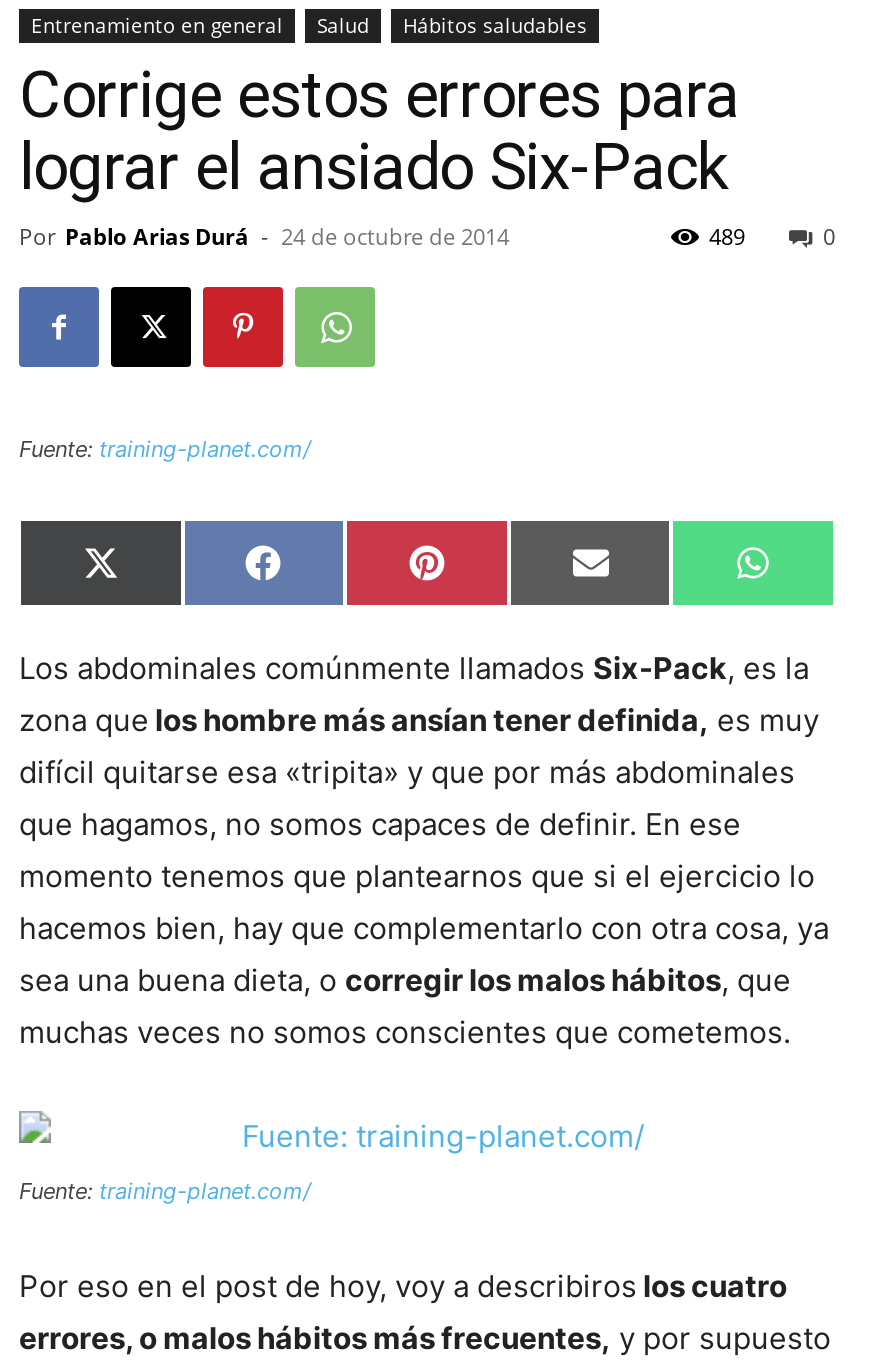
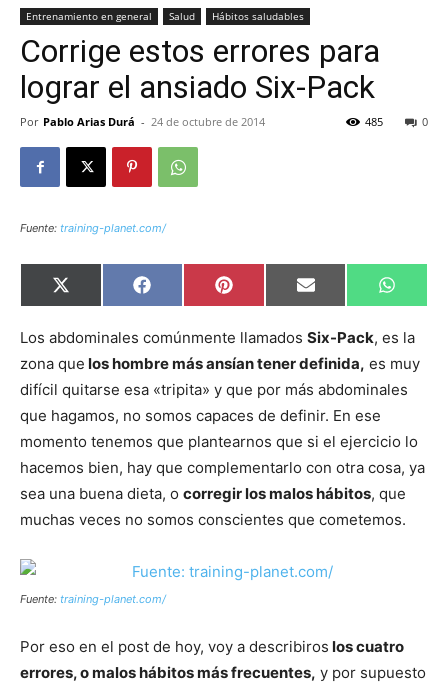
[709,221,745,251] 489 -> [365,114,383,129] 485

